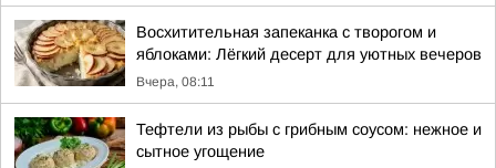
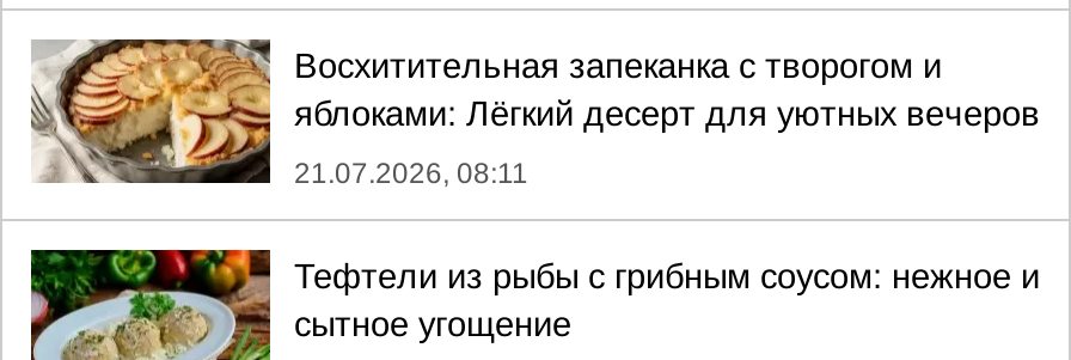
[136,74,215,90] Вчера, 08:11 -> [294,157,528,190] 21.07.2026, 08:11

